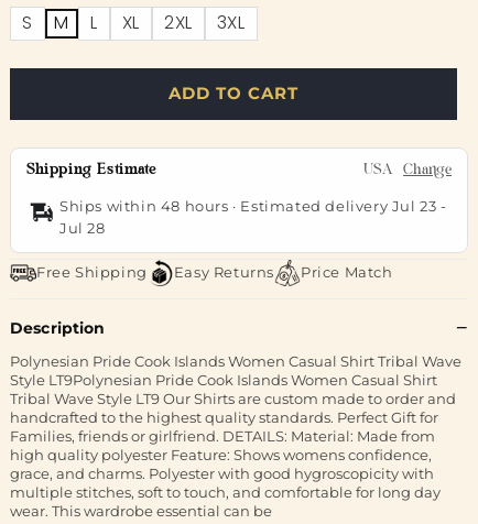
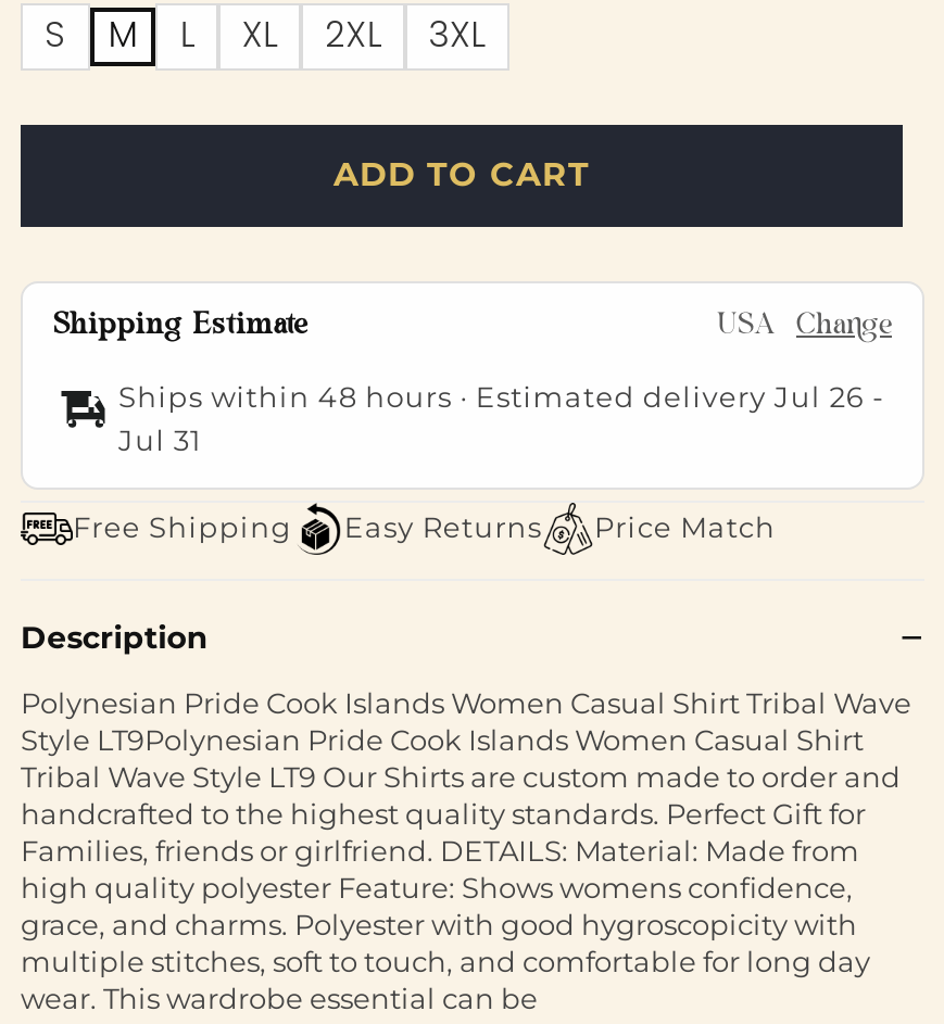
[59,197,447,214] Ships within 48 hours · Estimated delivery Jul 23 - -> [118,378,884,413] Ships within 48 hours · Estimated delivery Jul 26 -
[59,219,105,236] Jul 28 -> [118,421,202,456] Jul 31

